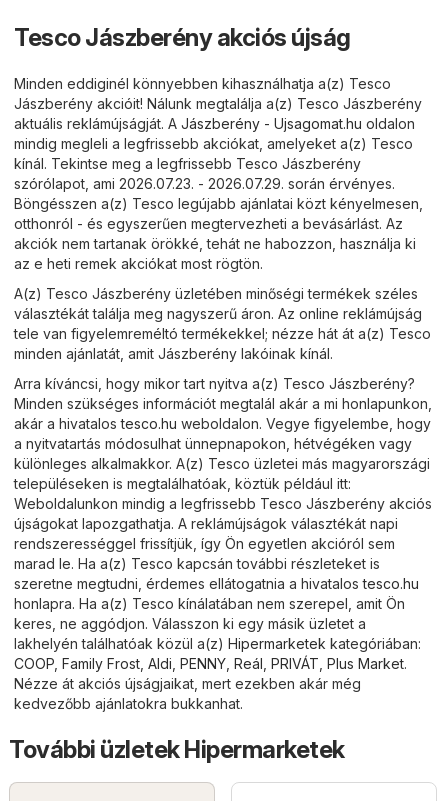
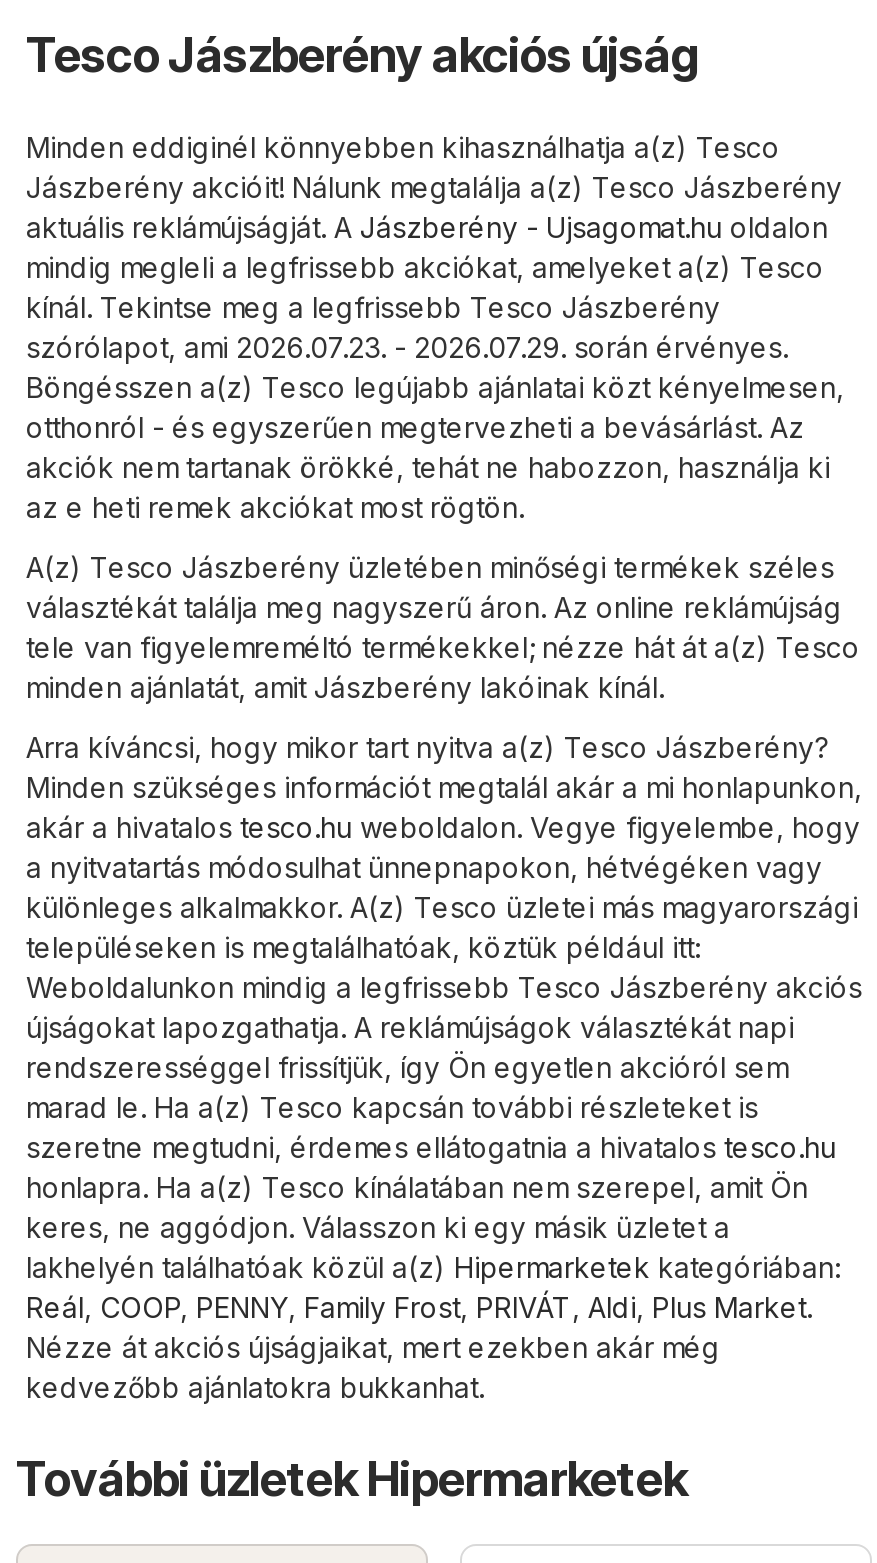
[14,655,407,672] COOP, Family Frost, Aldi, PENNY, Reál, PRIVÁT, Plus Market. -> [26,1289,812,1323] Reál, COOP, PENNY, Family Frost, PRIVÁT, Aldi, Plus Market.

